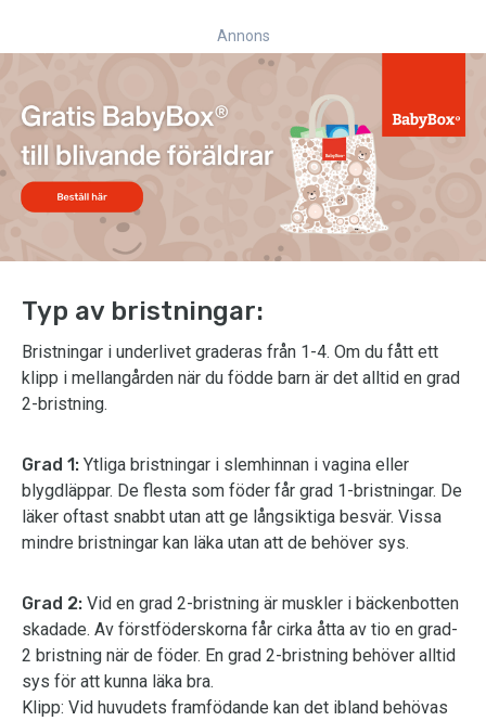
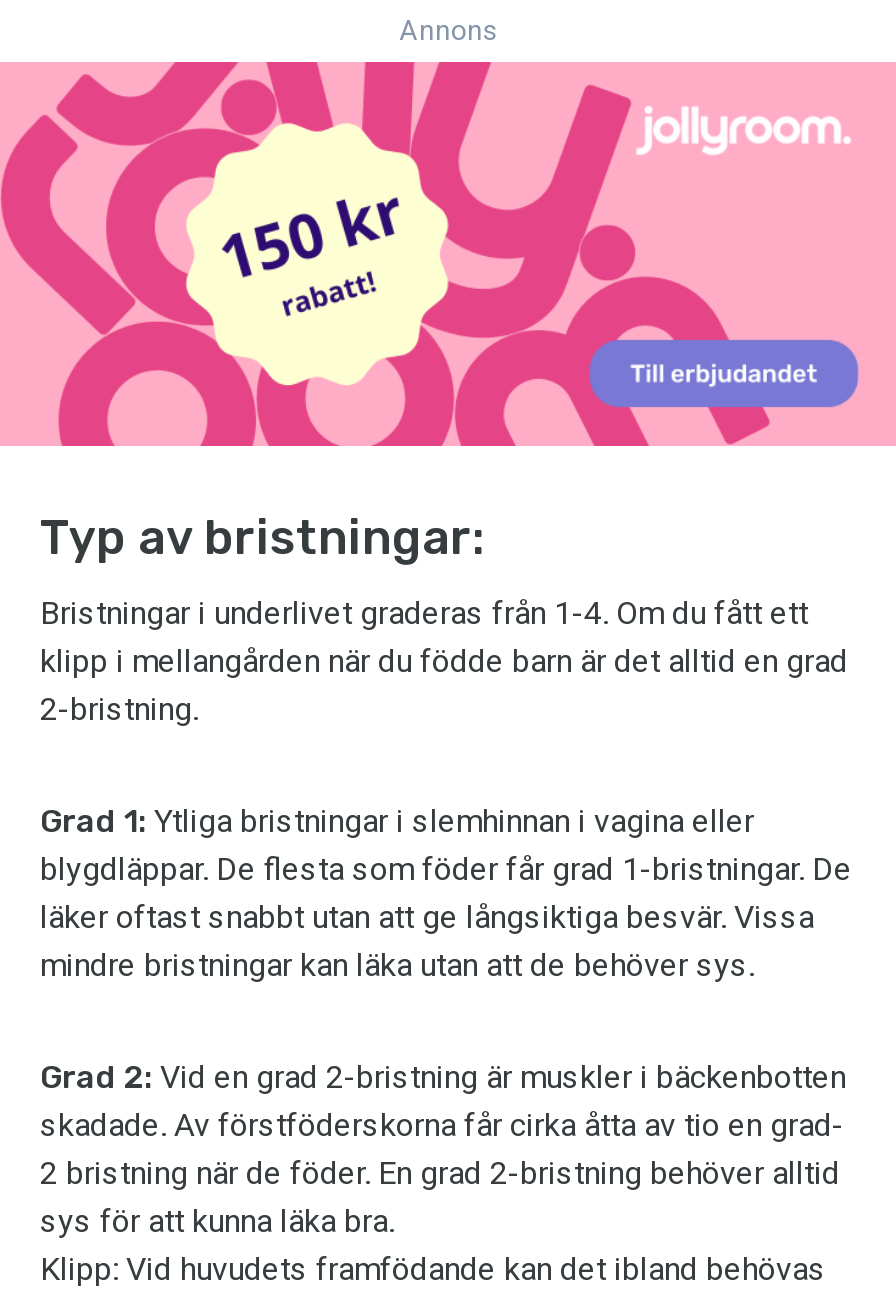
[3,52,483,261] [image] -> [6,60,890,448] [image]

